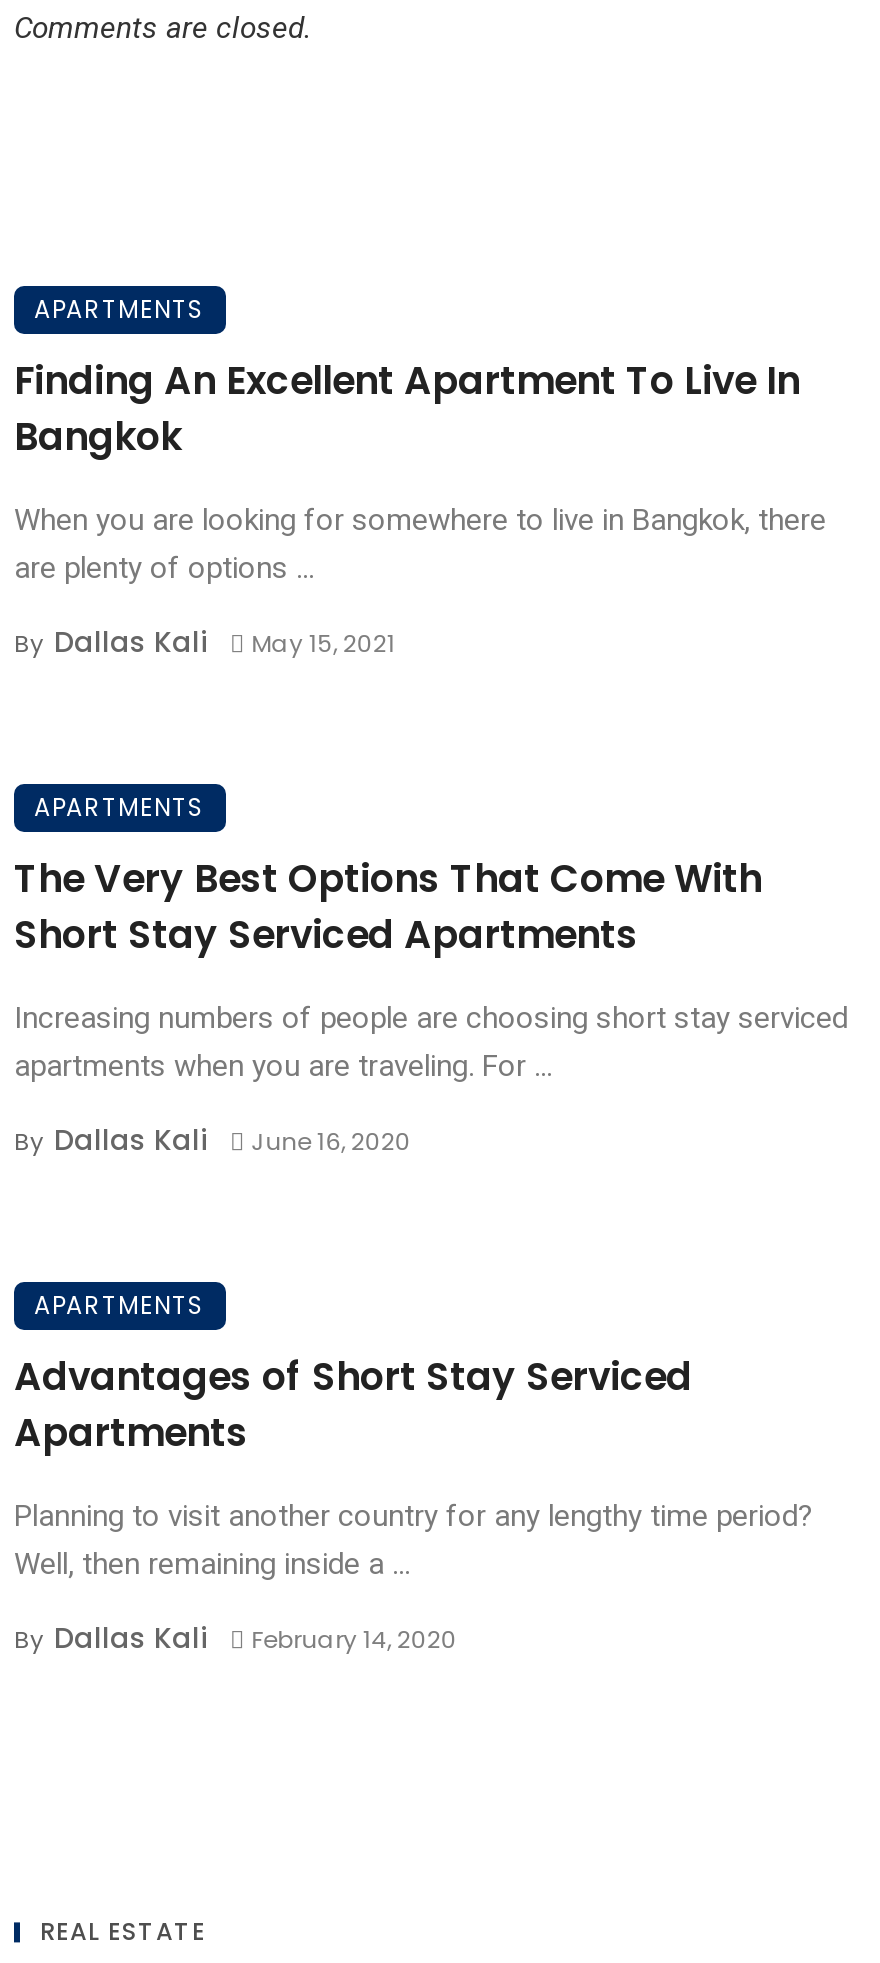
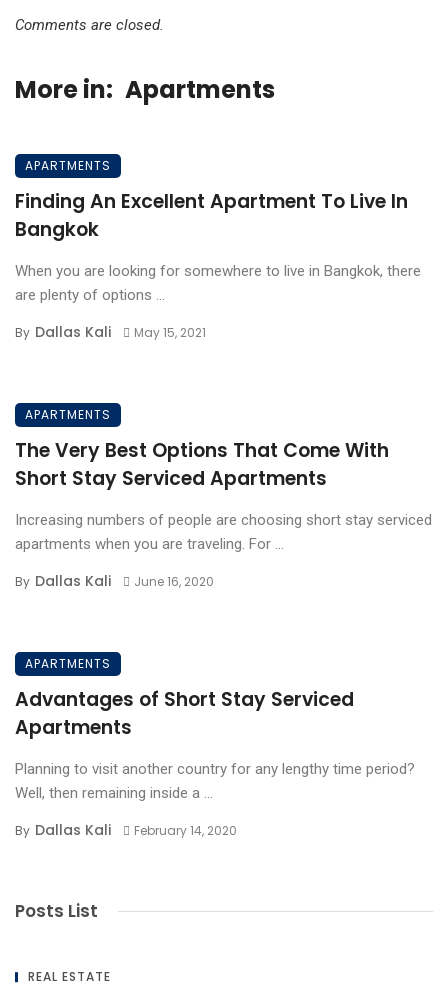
none -> [15,73,275,106] More in: Apartments
none -> [15,899,98,923] Posts List

